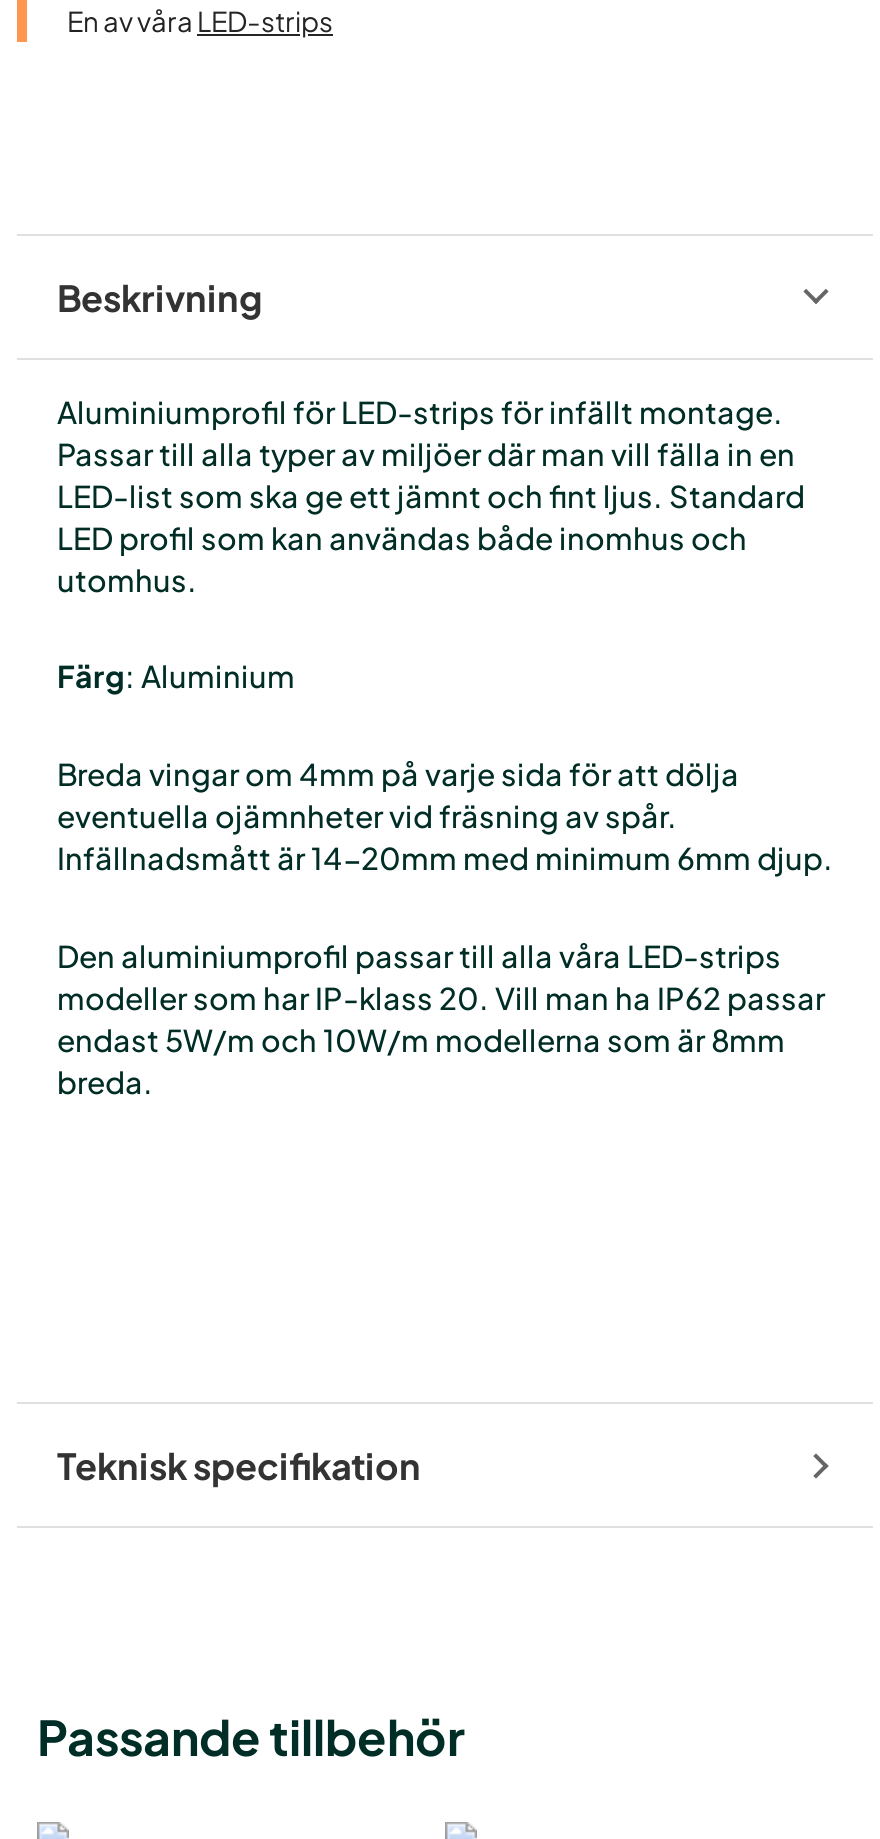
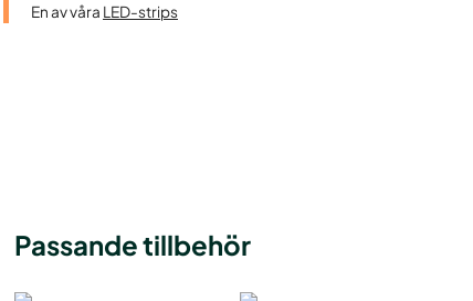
[57,273,833,1100] Beskrivning | Aluminiumprofil för LED-strips för infällt montage. | Passar till alla typer av miljöer där man vill fälla in en | LED-list som ska ge ett jämnt och fint ljus. Standard | LED profil som kan användas både inomhus och | utomhus. | Färg: Aluminium | Breda vingar om 4mm på varje sida för att dölja | eventuella ojämnheter vid fräsning av spår. | Infällnadsmått är 14-20mm med minimum 6mm djup. | Den aluminiumprofil passar till alla våra LED-strips | modeller som har IP-klass 20. Vill man ha IP62 passar | endast 5W/m och 10W/m modellerna som är 8mm | breda. -> none
[57,1442,421,1488] Teknisk specifikation -> none

